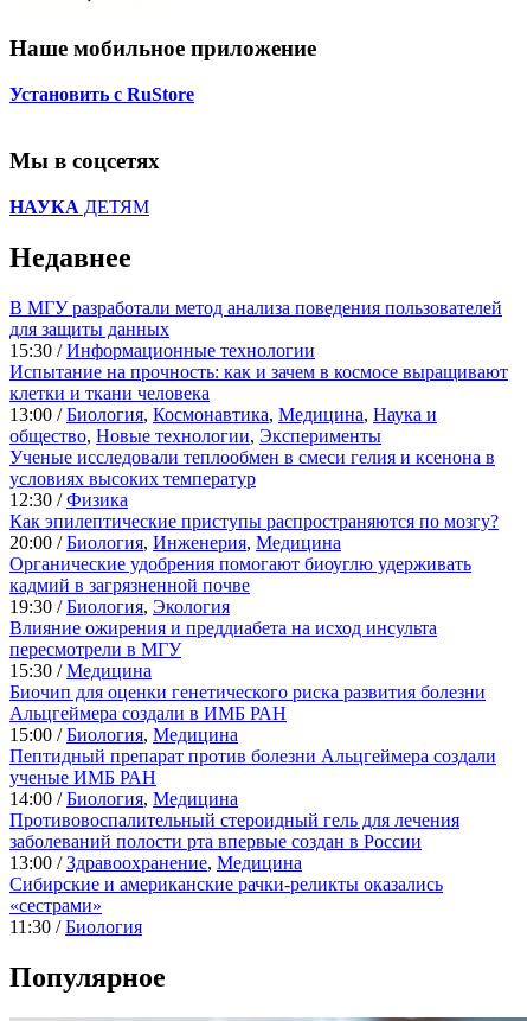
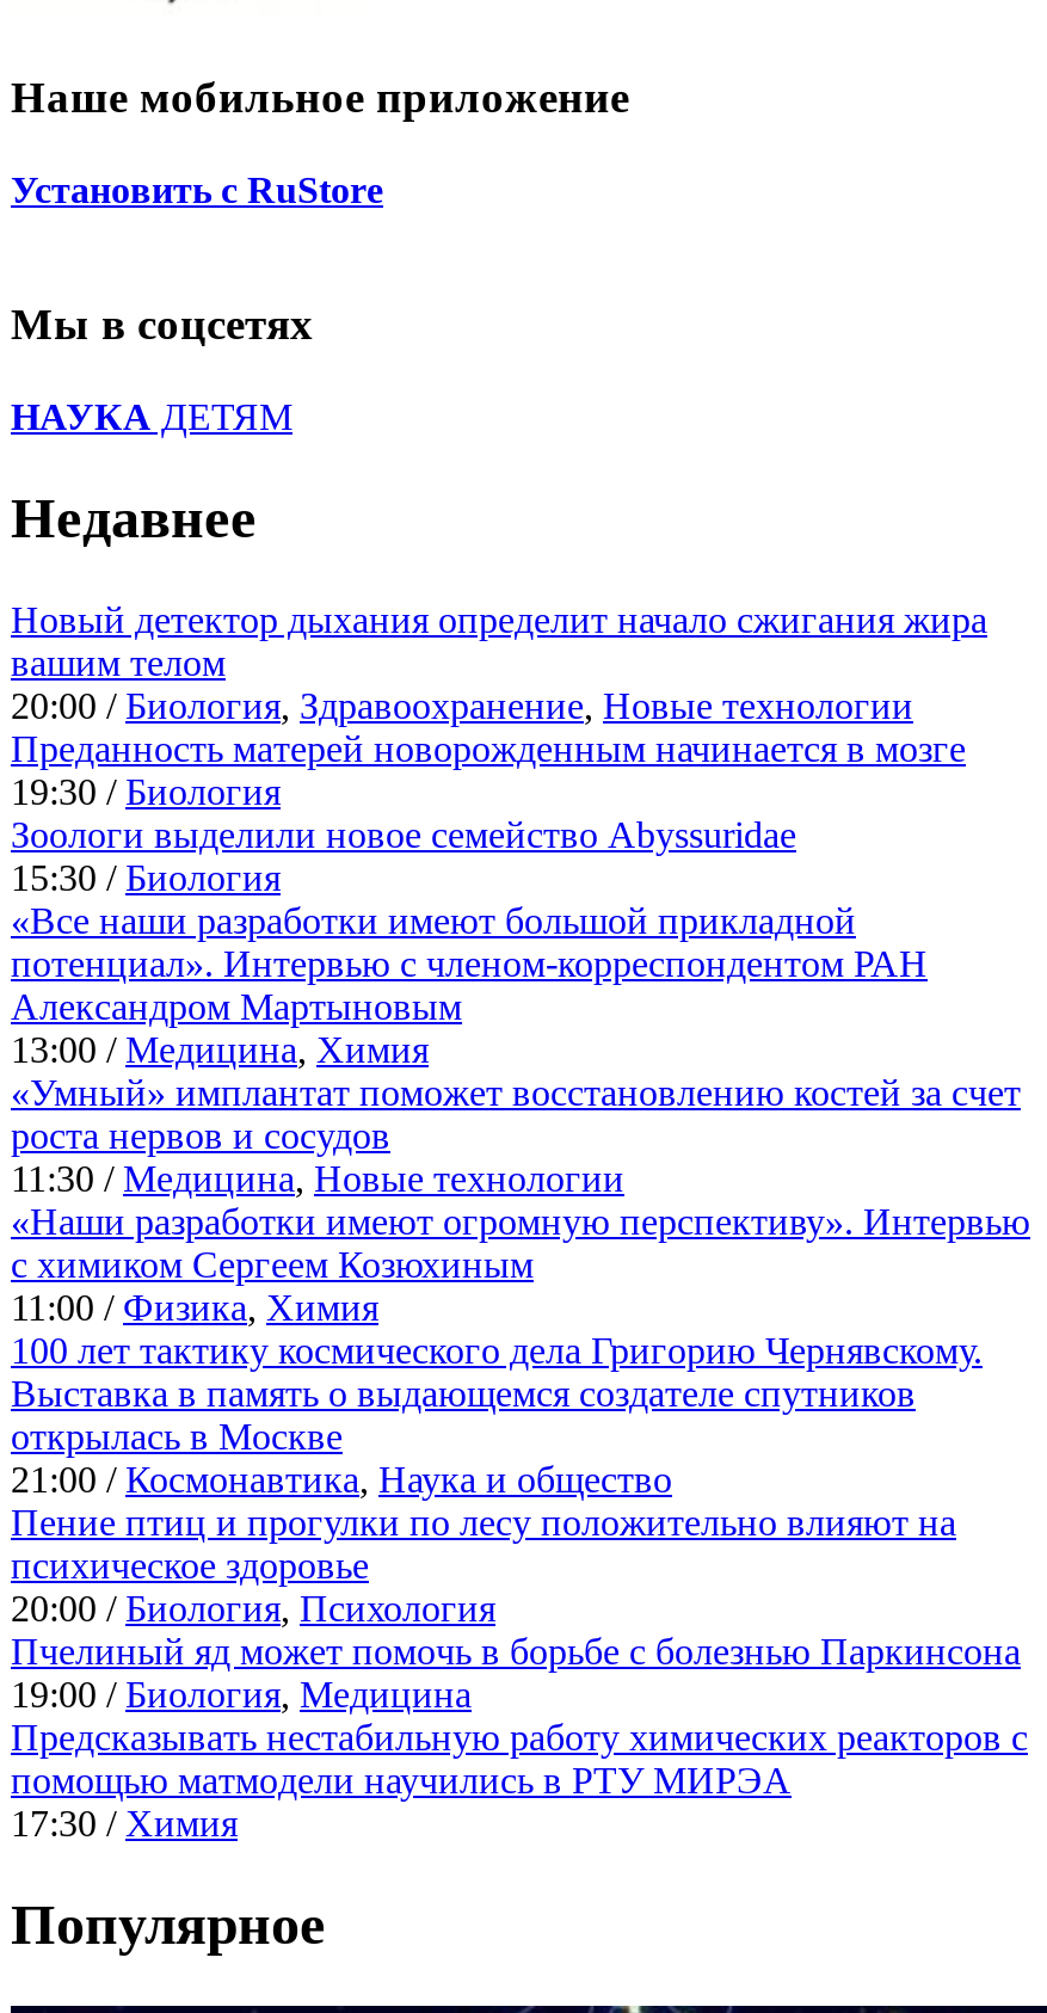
[9,298,508,937] В МГУ разработали метод анализа поведения пользователей | для защиты данных | 15:30 / Информационные технологии | Испытание на прочность: как и зачем в космосе выращивают | клетки и ткани человека | 13:00 / Биология, Космонавтика, Медицина, Наука и | общество, Новые технологии, Эксперименты | Ученые исследовали теплообмен в смеси гелия и ксенона в | условиях высоких температур | 12:30 / Физика | Как эпилептические приступы распространяются по мозгу? | 20:00 / Биология, Инженерия, Медицина | Органические удобрения помогают биоуглю удерживать | кадмий в загрязненной почве | 19:30 / Биология, Экология | Влияние ожирения и преддиабета на исход инсульта | пересмотрели в МГУ | 15:30 / Медицина | Биочип для оценки генетического риска развития болезни | Альцгеймера создали в ИМБ РАН | 15:00 / Биология, Медицина | Пептидный препарат против болезни Альцгеймера создали | ученые ИМБ РАН | 14:00 / Биология, Медицина | Противовоспалительный стероидный гель для лечения | заболеваний полости рта впервые создан в России | 13:00 / Здравоохранение, Медицина | Сибирские и американские рачки-реликты оказались | «сестрами» | 11:30 / Биология -> [11,599,1030,1843] Новый детектор дыхания определит начало сжигания жира | вашим телом | 20:00 / Биология, Здравоохранение, Новые технологии | Преданность матерей новорожденным начинается в мозге | 19:30 / Биология | Зоологи выделили новое семейство Abyssuridae | 15:30 / Биология | «Все наши разработки имеют большой прикладной | потенциал». Интервью с членом-корреспондентом РАН | Александром Мартыновым | 13:00 / Медицина, Химия | «Умный» имплантат поможет восстановлению костей за счет | роста нервов и сосудов | 11:30 / Медицина, Новые технологии | «Наши разработки имеют огромную перспективу». Интервью | с химиком Сергеем Козюхиным | 11:00 / Физика, Химия | 100 лет тактику космического дела Григорию Чернявскому. | Выставка в память о выдающемся создателе спутников | открылась в Москве | 21:00 / Космонавтика, Наука и общество | Пение птиц и прогулки по лесу положительно влияют на | психическое здоровье | 20:00 / Биология, Психология | Пчелиный яд может помочь в борьбе с болезнью Паркинсона | 19:00 / Биология, Медицина | Предсказывать нестабильную работу химических реакторов с | помощью матмодели научились в РТУ МИРЭА | 17:30 /Химия

